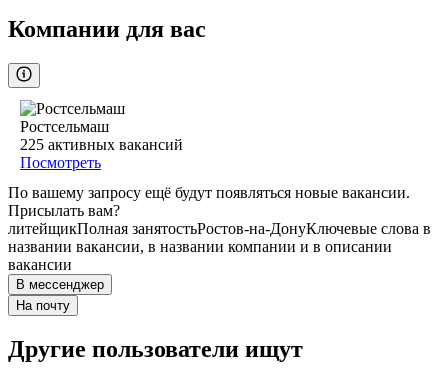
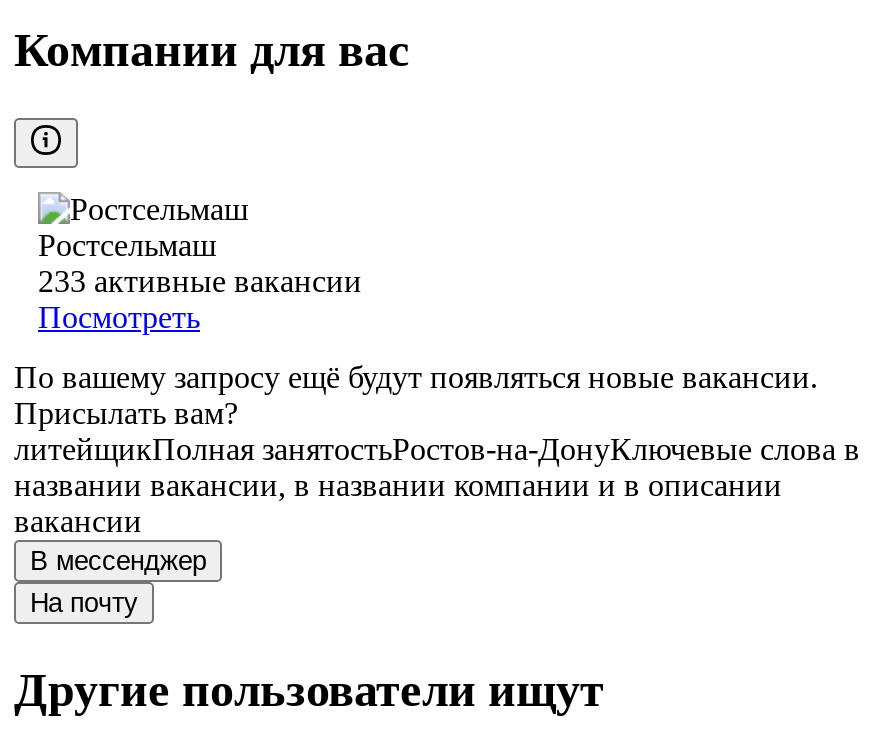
[20,136,183,153] 225 активных вакансий -> [38,265,362,299] 233 активные вакансии

